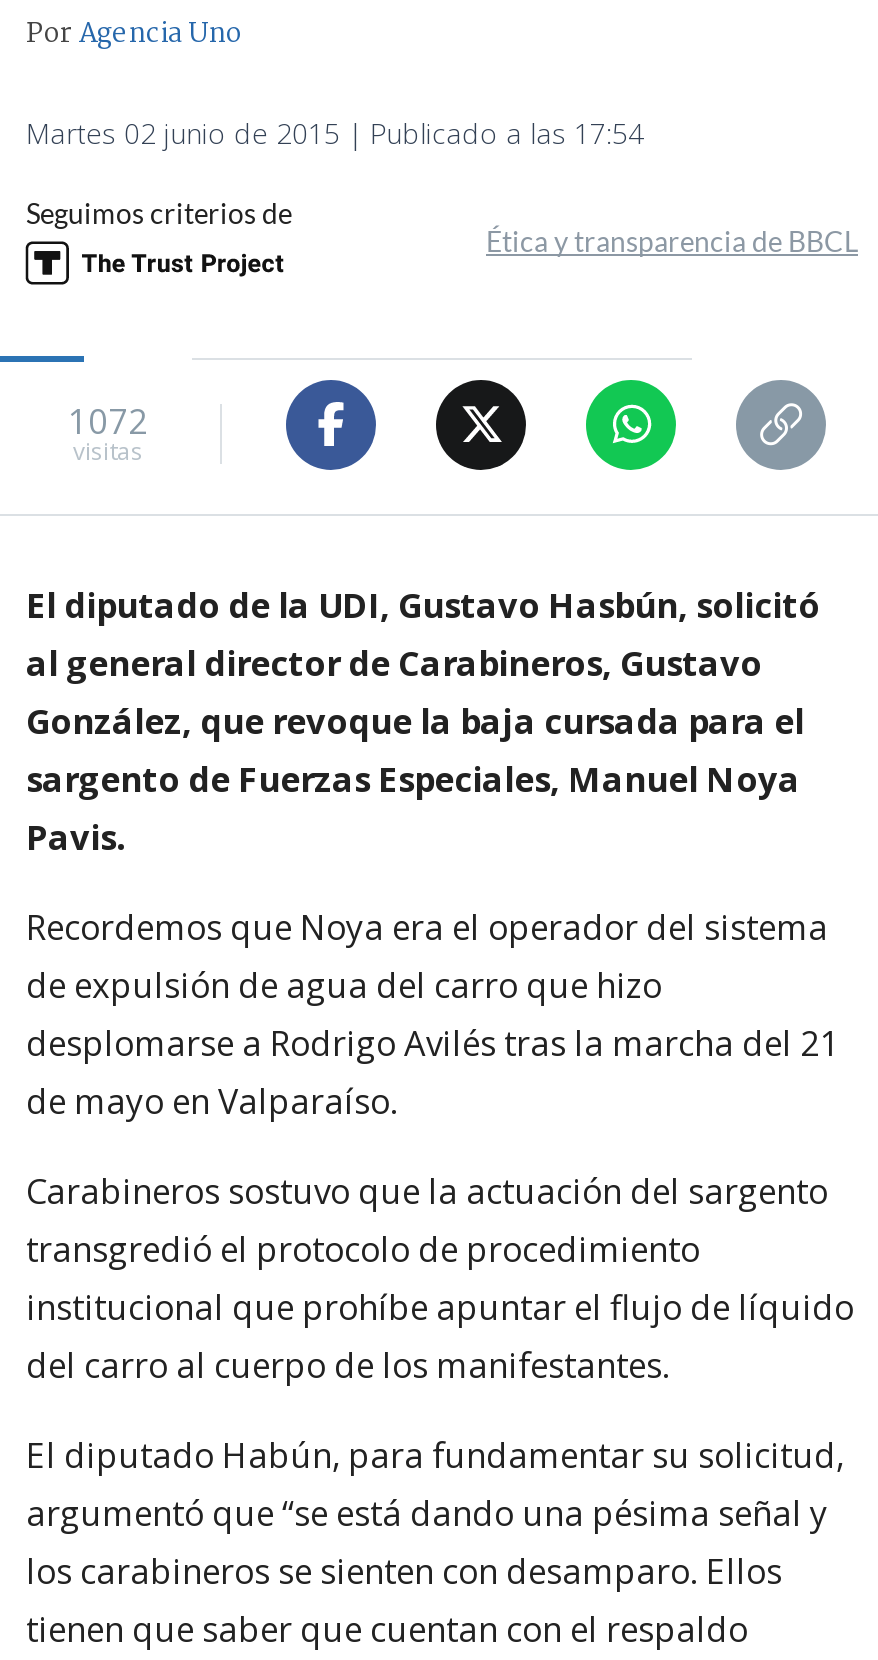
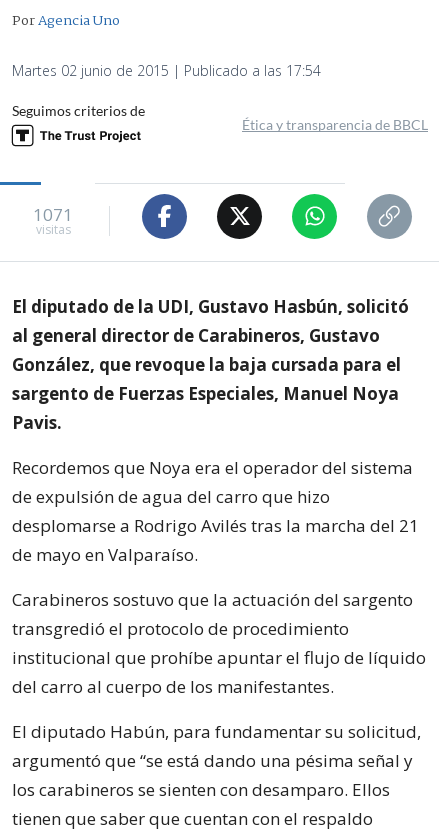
[68,399,148,445] 1072 -> [33,203,73,226] 1071

